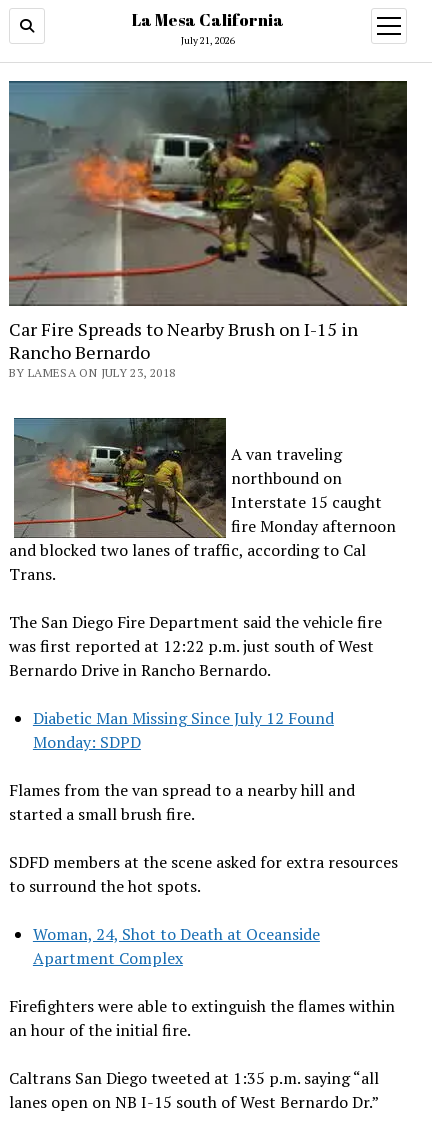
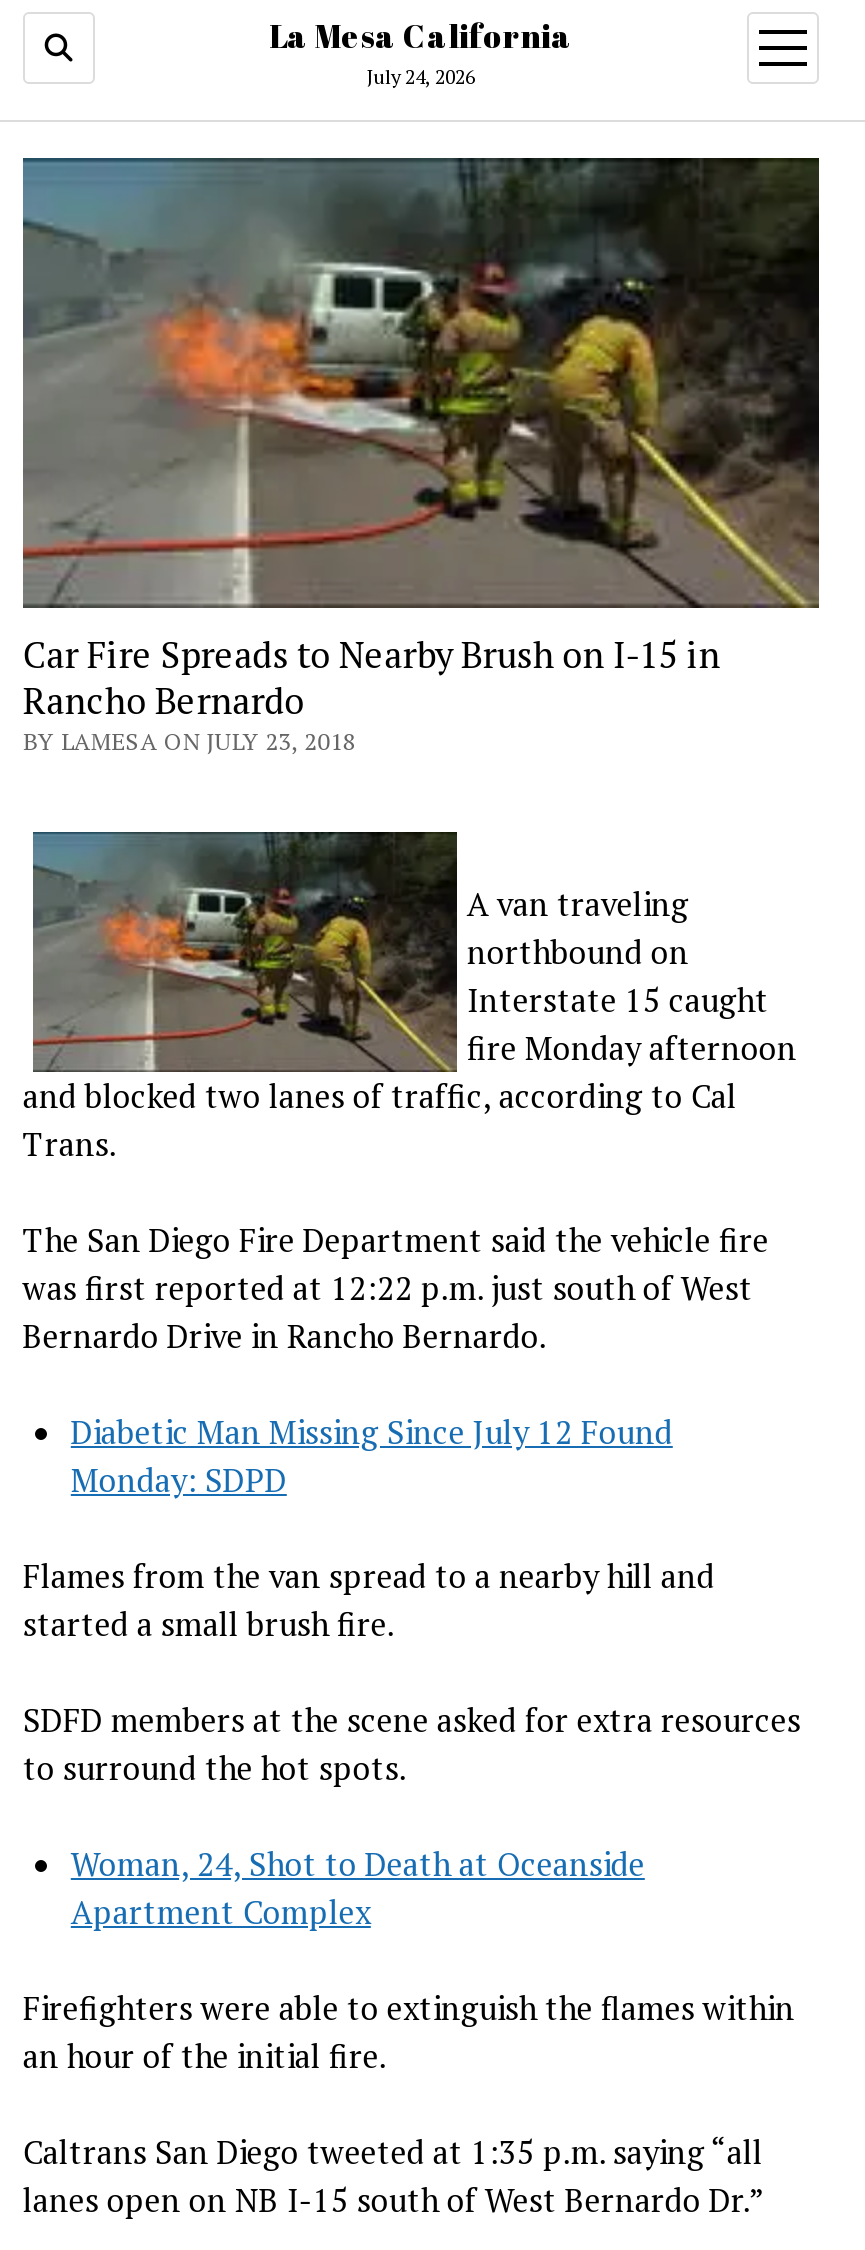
[181,34,235,47] July 21, 2026 -> [367,64,475,90] July 24, 2026

